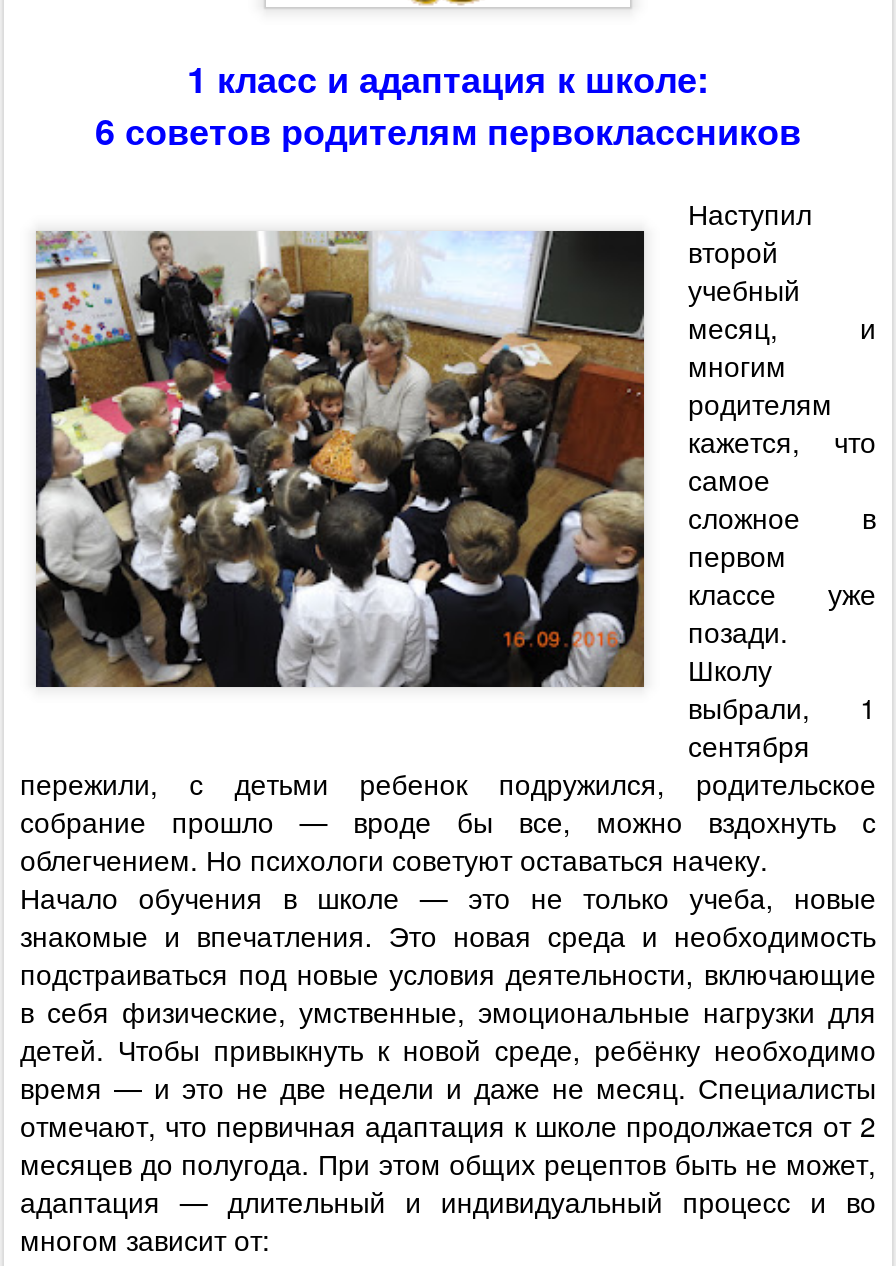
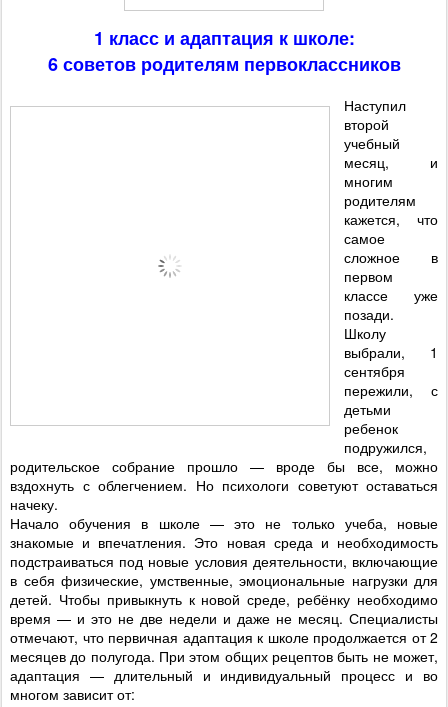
[32,228,646,690] [image] -> none

